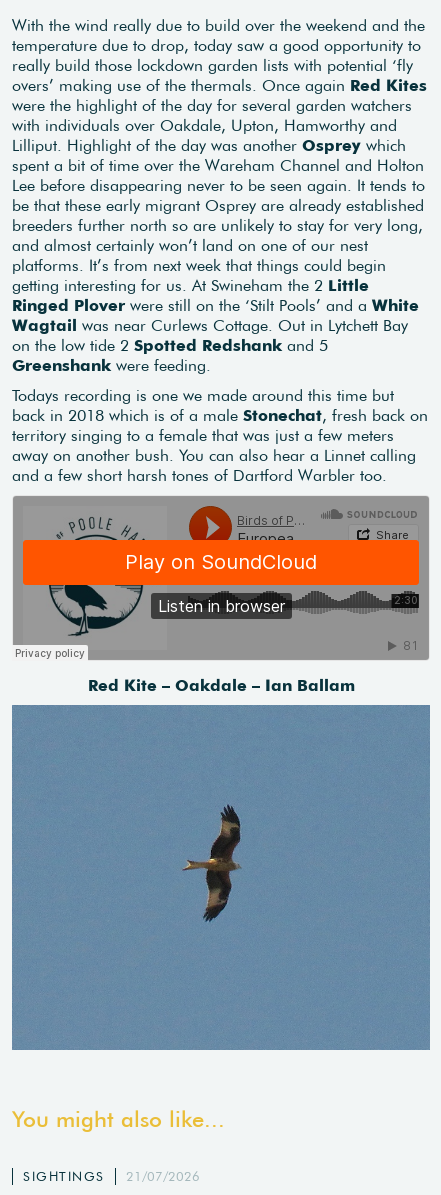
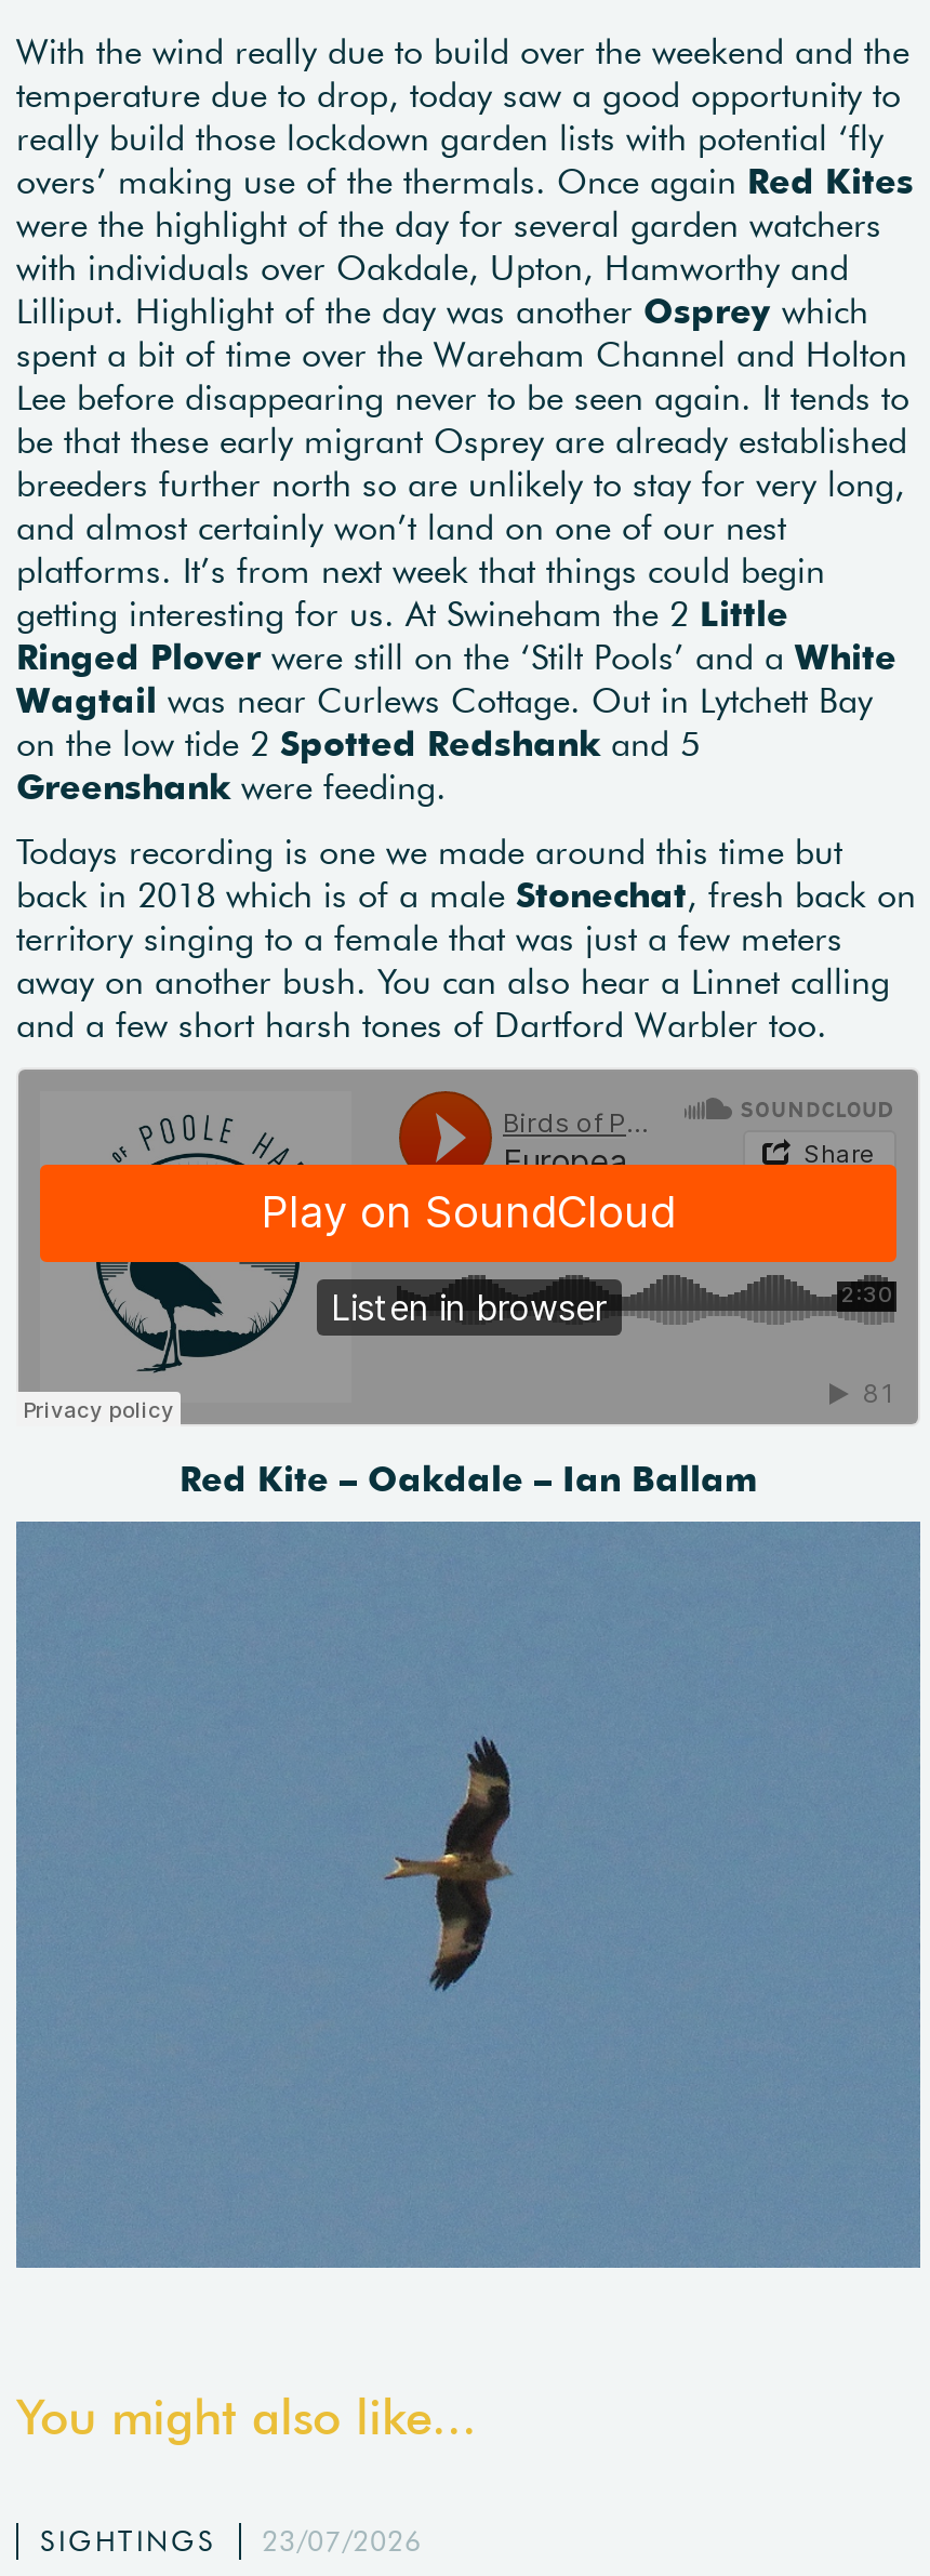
[23,1168,199,1185] SIGHTINGS 21/07/2026 -> [40,2523,422,2560] SIGHTINGS 23/07/2026

